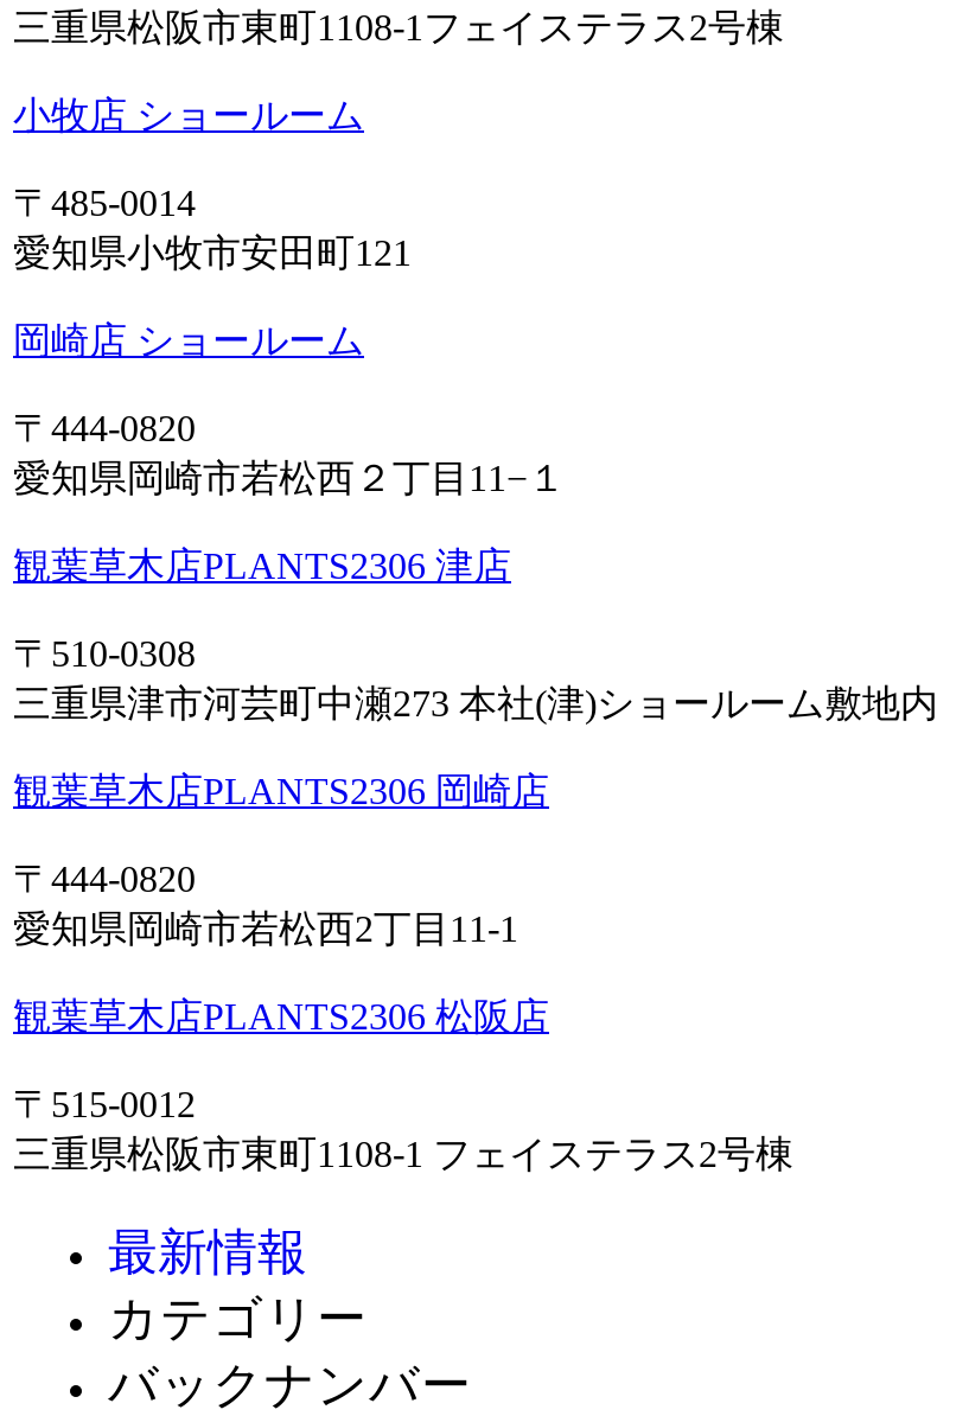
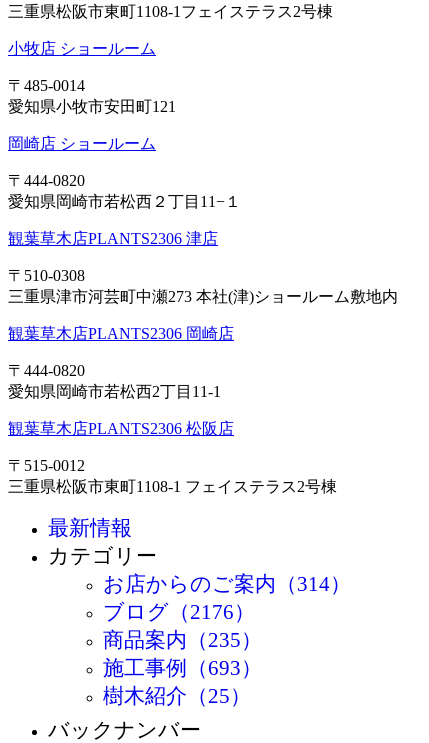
none -> [103,572,351,707] お店からのご案内（314） | ブログ（2176） | 商品案内（235） | 施工事例（693） | 樹木紹介（25）

